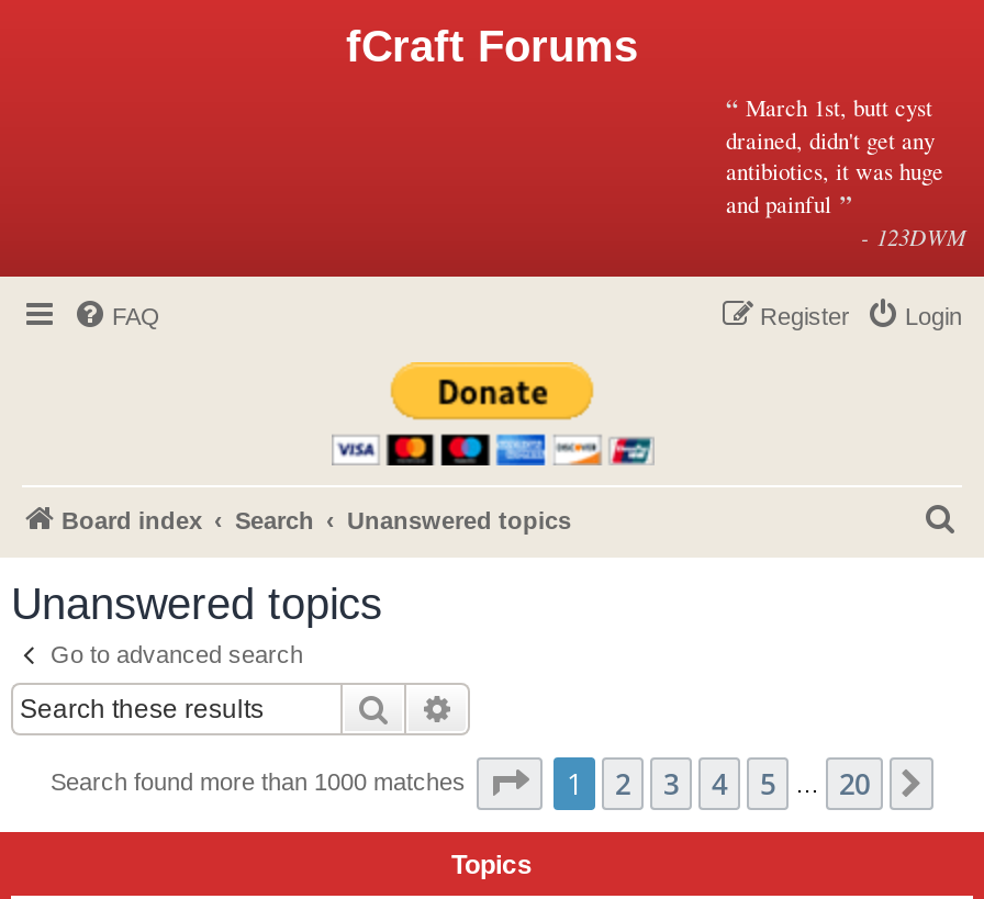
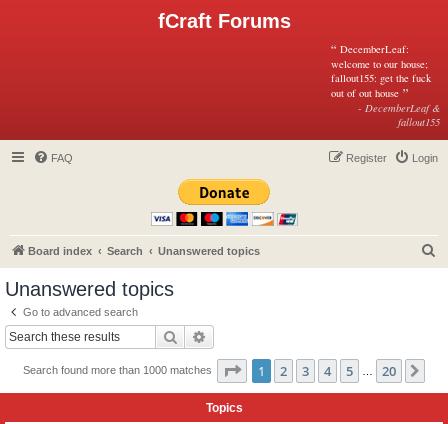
[726,90,966,252] “March 1st, butt cyst | drained, didn't get any | antibiotics, it was huge | and painful” | - 123DWM -> [330,41,440,129] “DecemberLeaf: | welcome to our house; | fallout155: get the fuck | out of out house” | - DecemberLeaf & | fallout155

